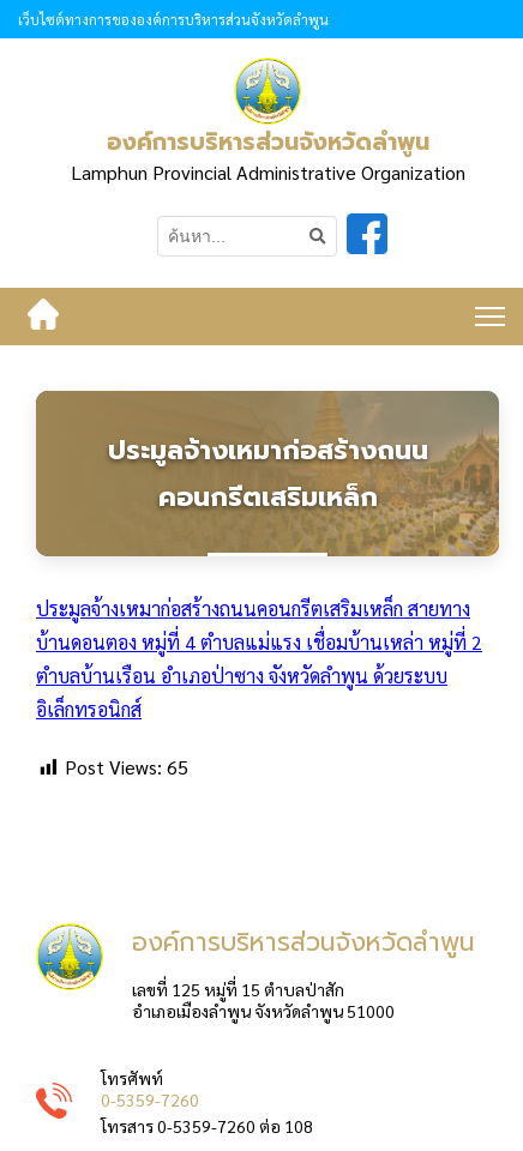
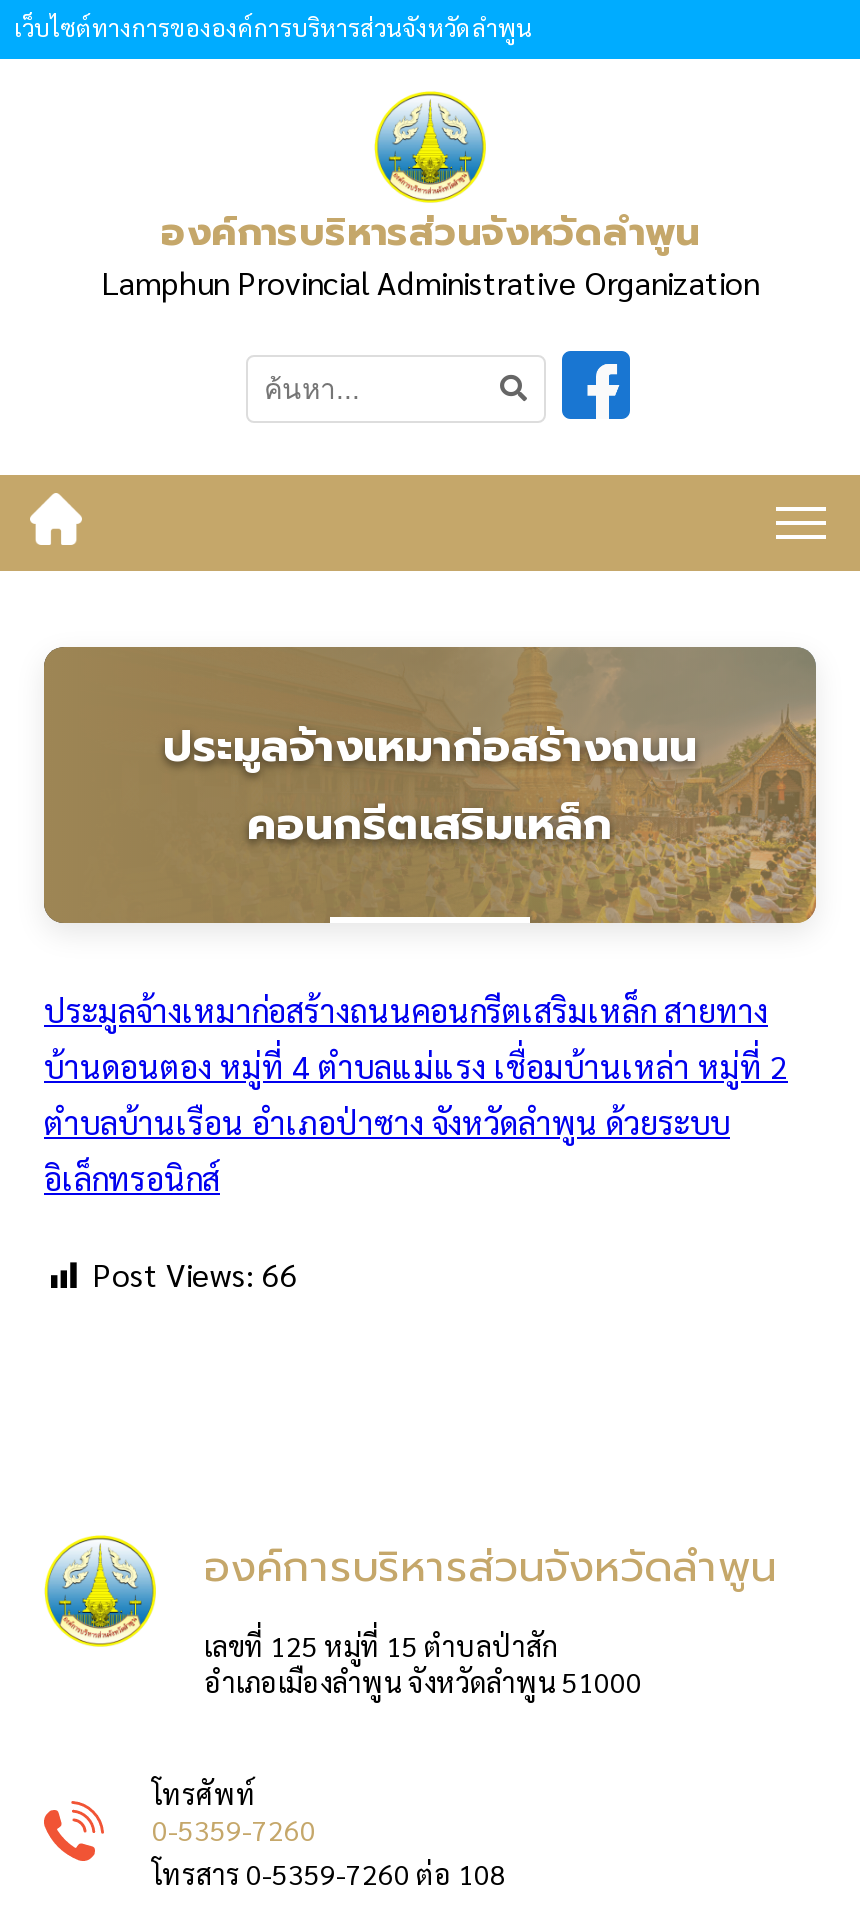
[65,754,188,780] Post Views: 65 -> [92,1253,298,1295] Post Views: 66

